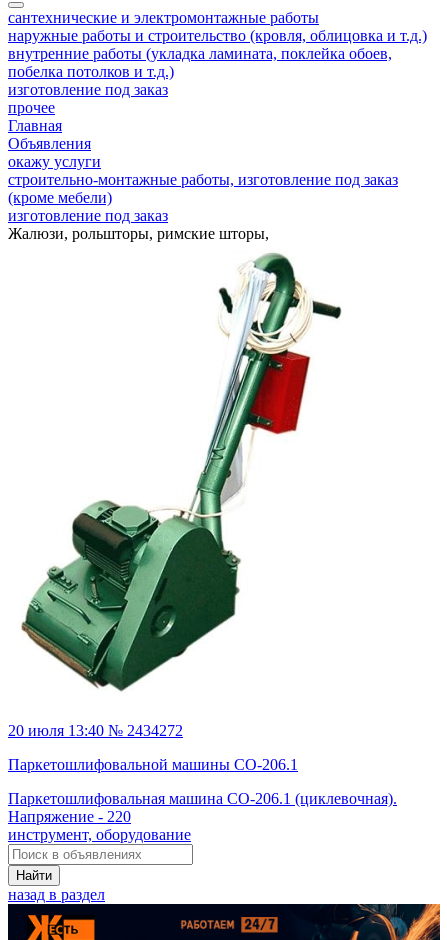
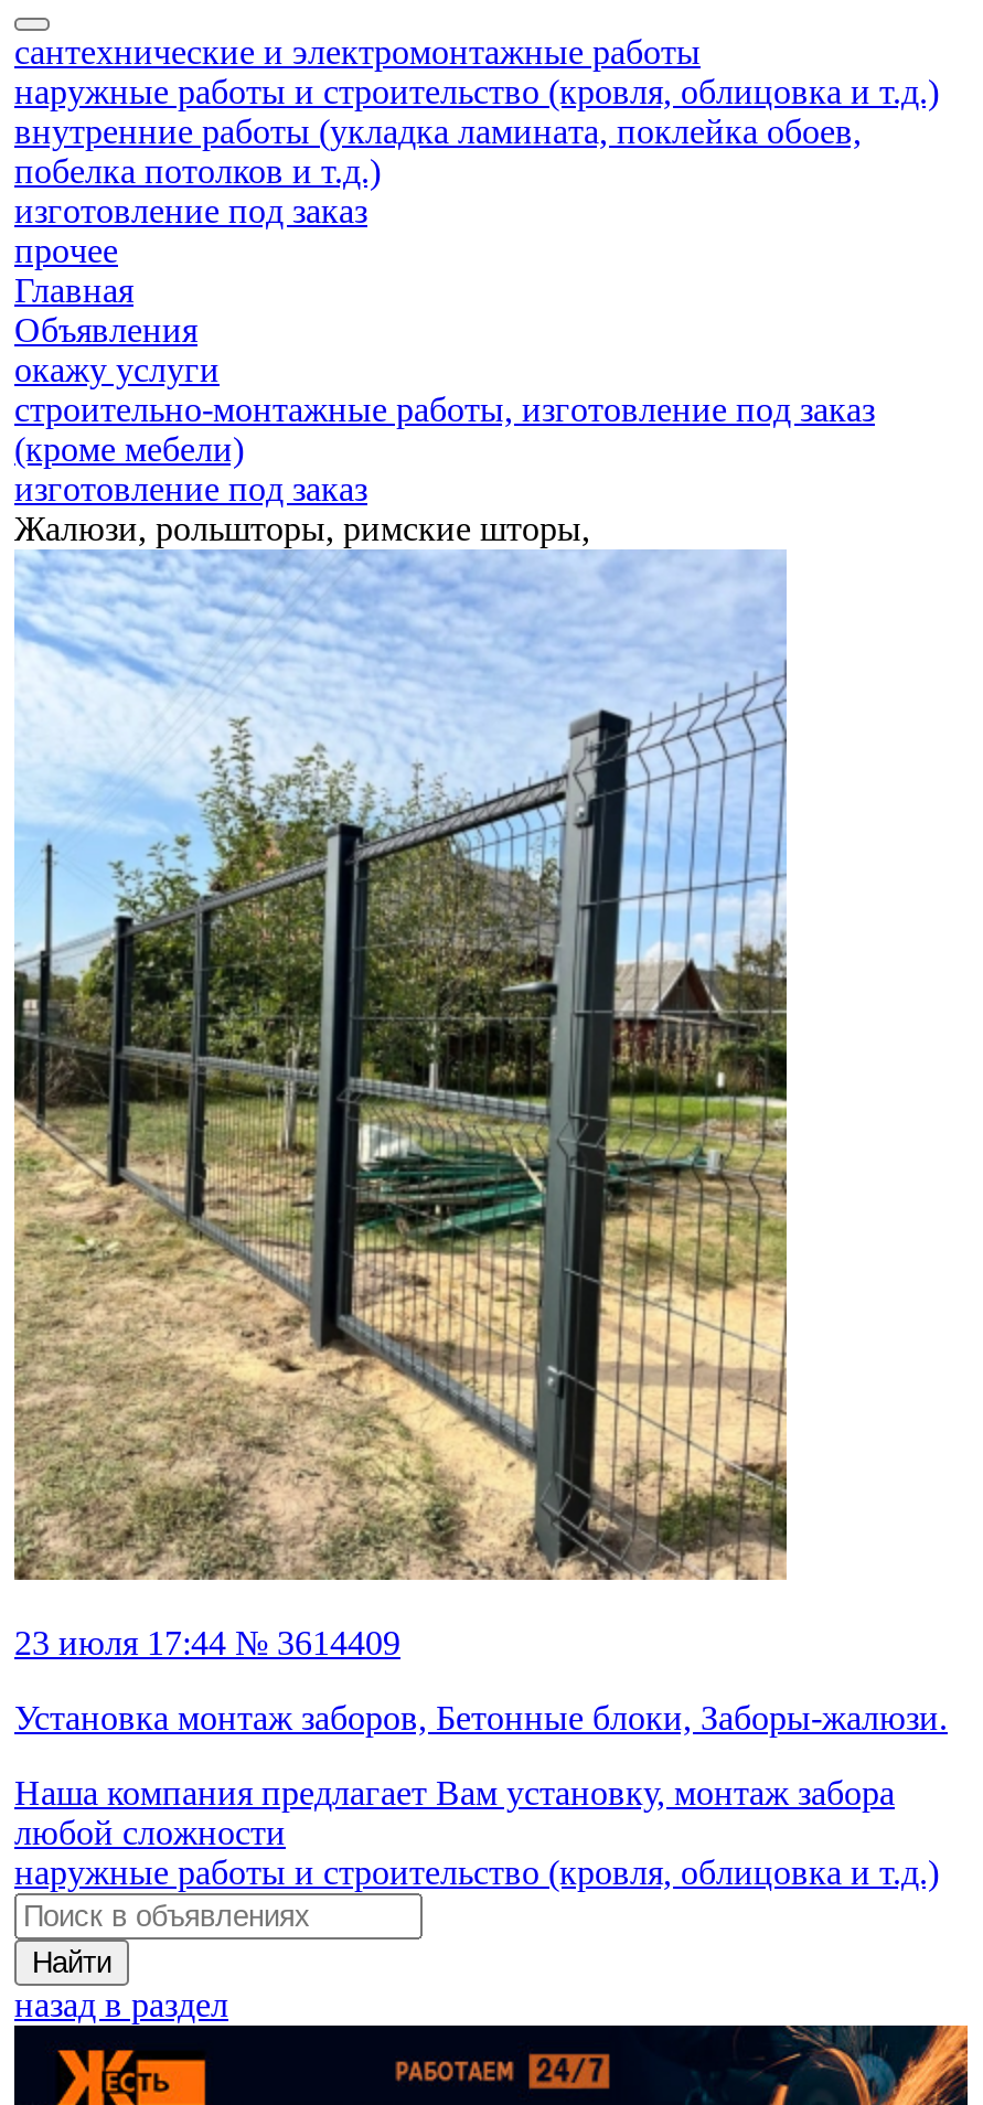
[8,244,358,739] [image] | 20 июля 13:40 № 2434272 -> [12,549,789,1661] [image] | 23 июля 17:44 № 3614409
[8,756,298,773] Паркетошлифовальной машины СО-206.1 -> [14,1699,948,1737] Установка монтаж заборов, Бетонные блоки, Заборы-жалюзи.
[8,790,397,843] Паркетошлифовальная машина СО-206.1 (циклевочная). | Напряжение - 220 | инструмент, оборудование -> [14,1774,939,1891] Наша компания предлагает Вам установку, монтаж забора | любой сложности | наружные работы и строительство (кровля, облицовка и т.д.)

